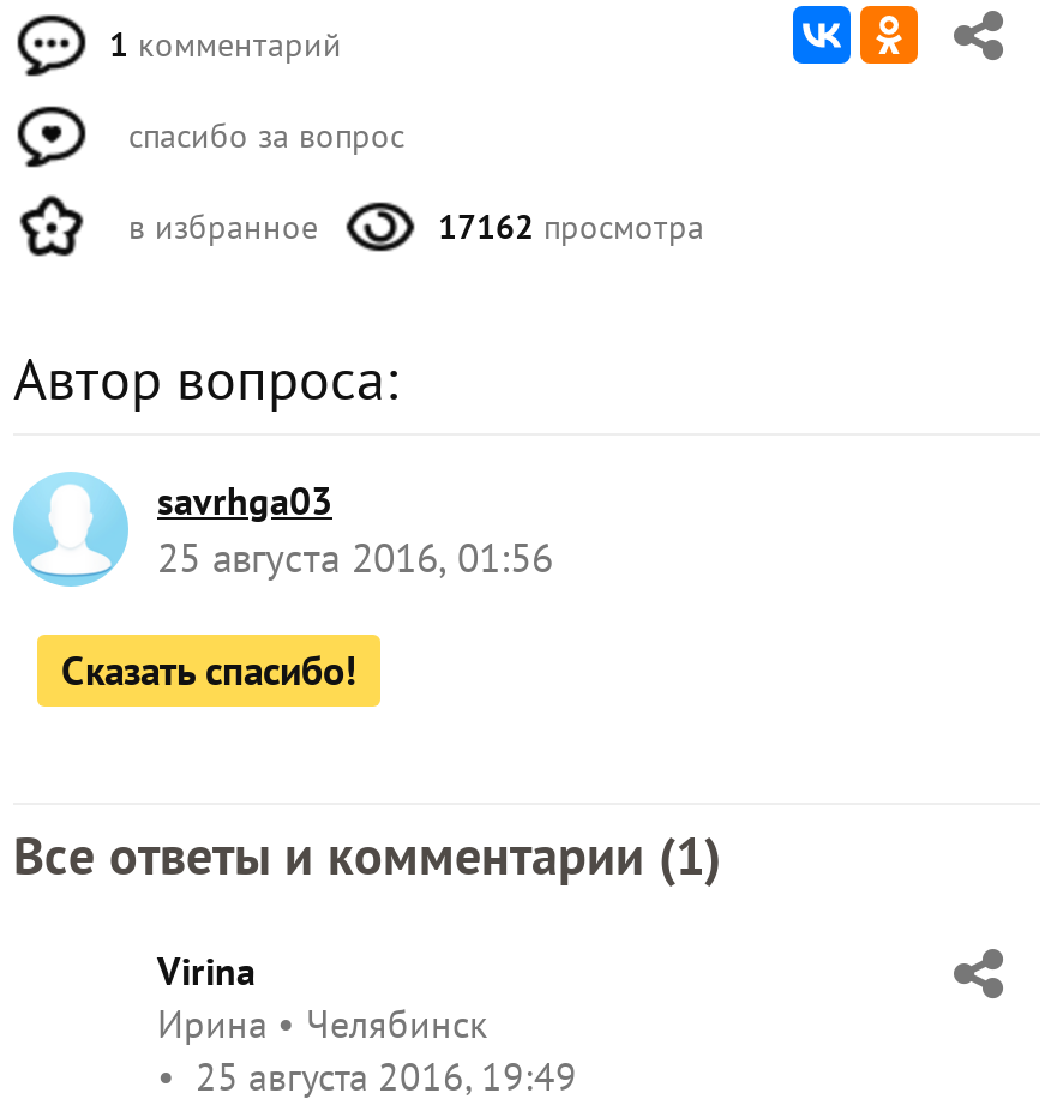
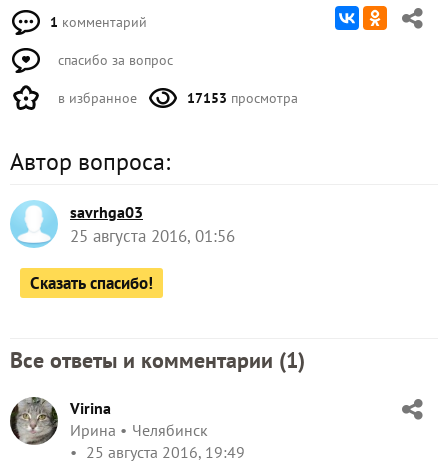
[438,205,704,248] 17162 просмотра -> [187,89,298,107] 17153 просмотра
none -> [9,396,59,446] [image]

